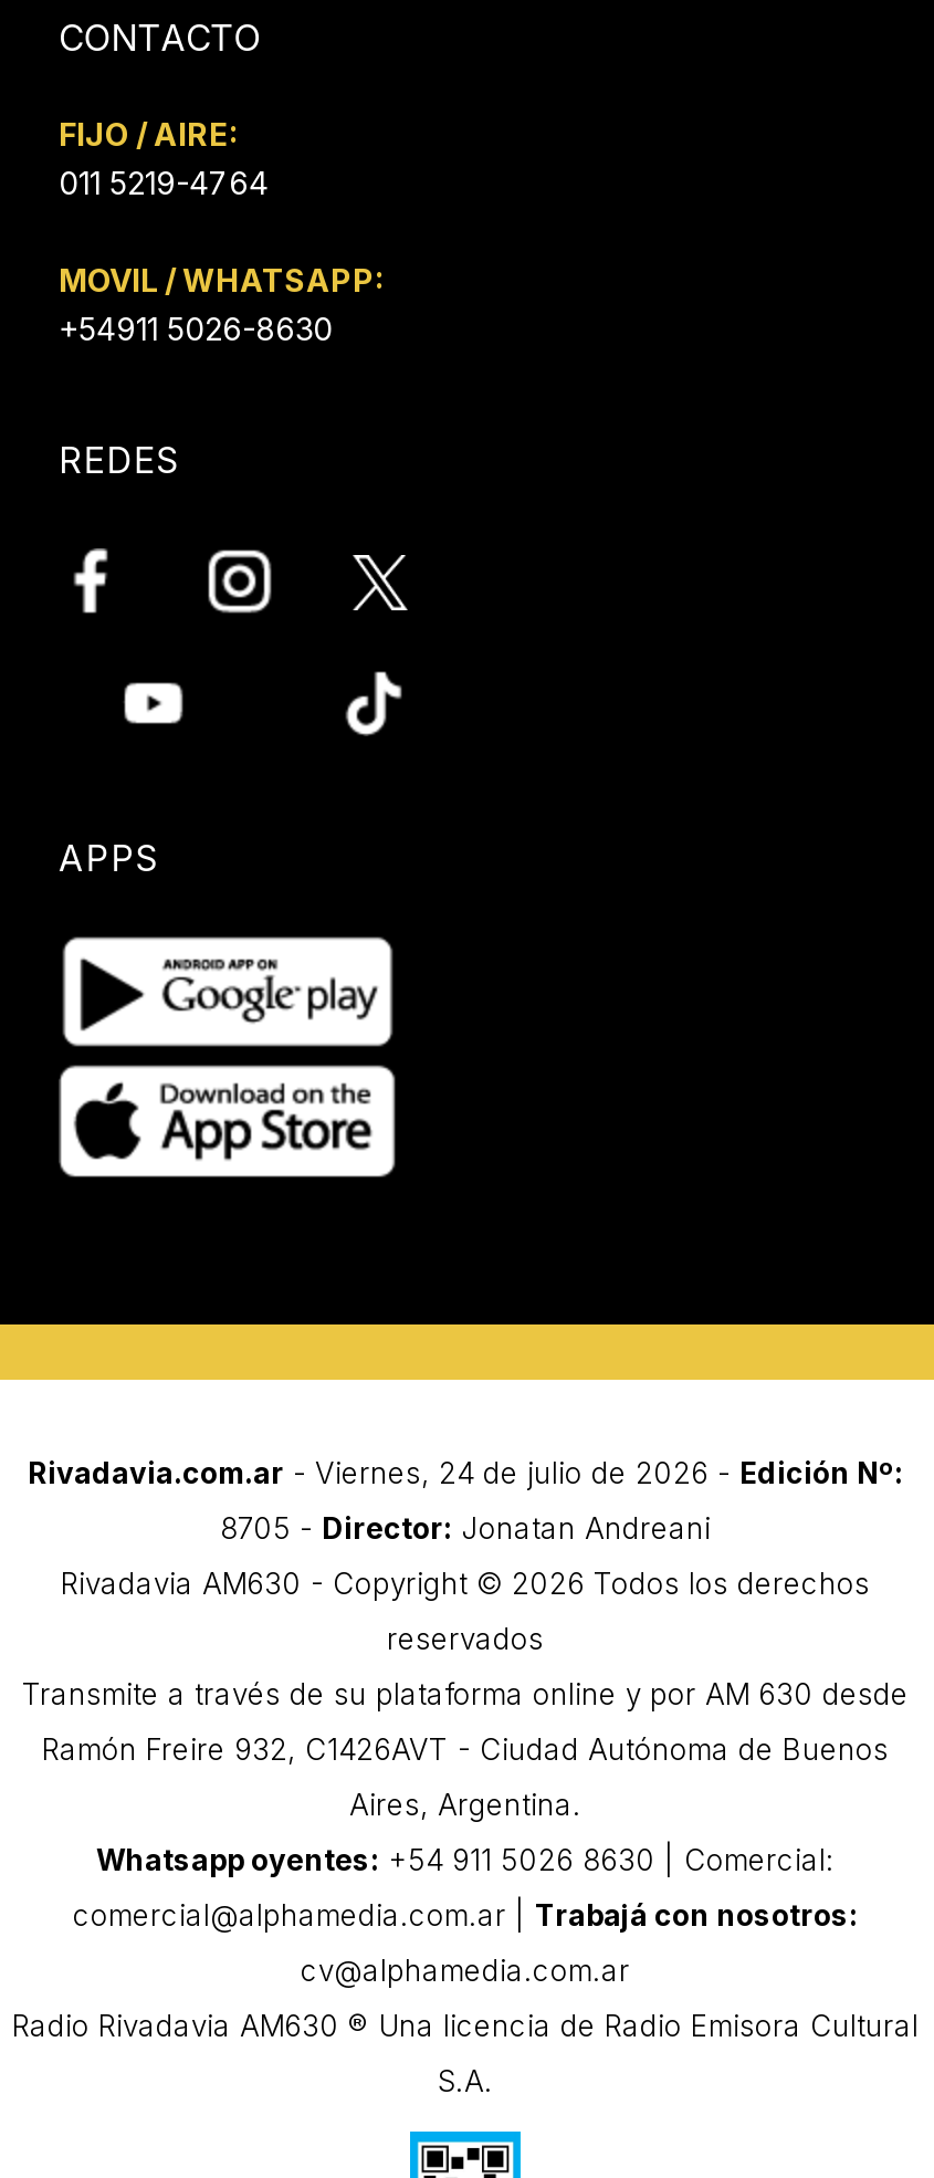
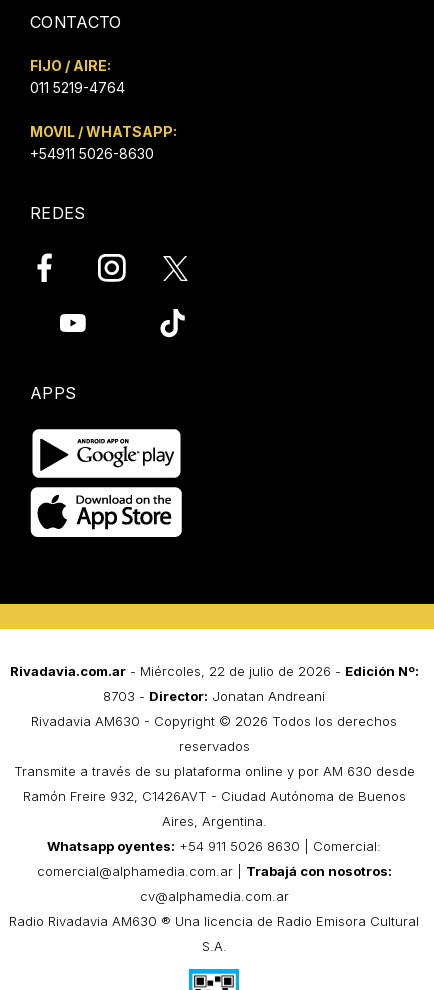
[28,1454,903,1489] Rivadavia.com.ar - Viernes, 24 de julio de 2026 - Edición Nº: -> [9,662,418,678] Rivadavia.com.ar - Miércoles, 22 de julio de 2026 - Edición Nº:
[220,1509,711,1545] 8705 - Director: Jonatan Andreani -> [103,687,325,703] 8703 - Director: Jonatan Andreani

